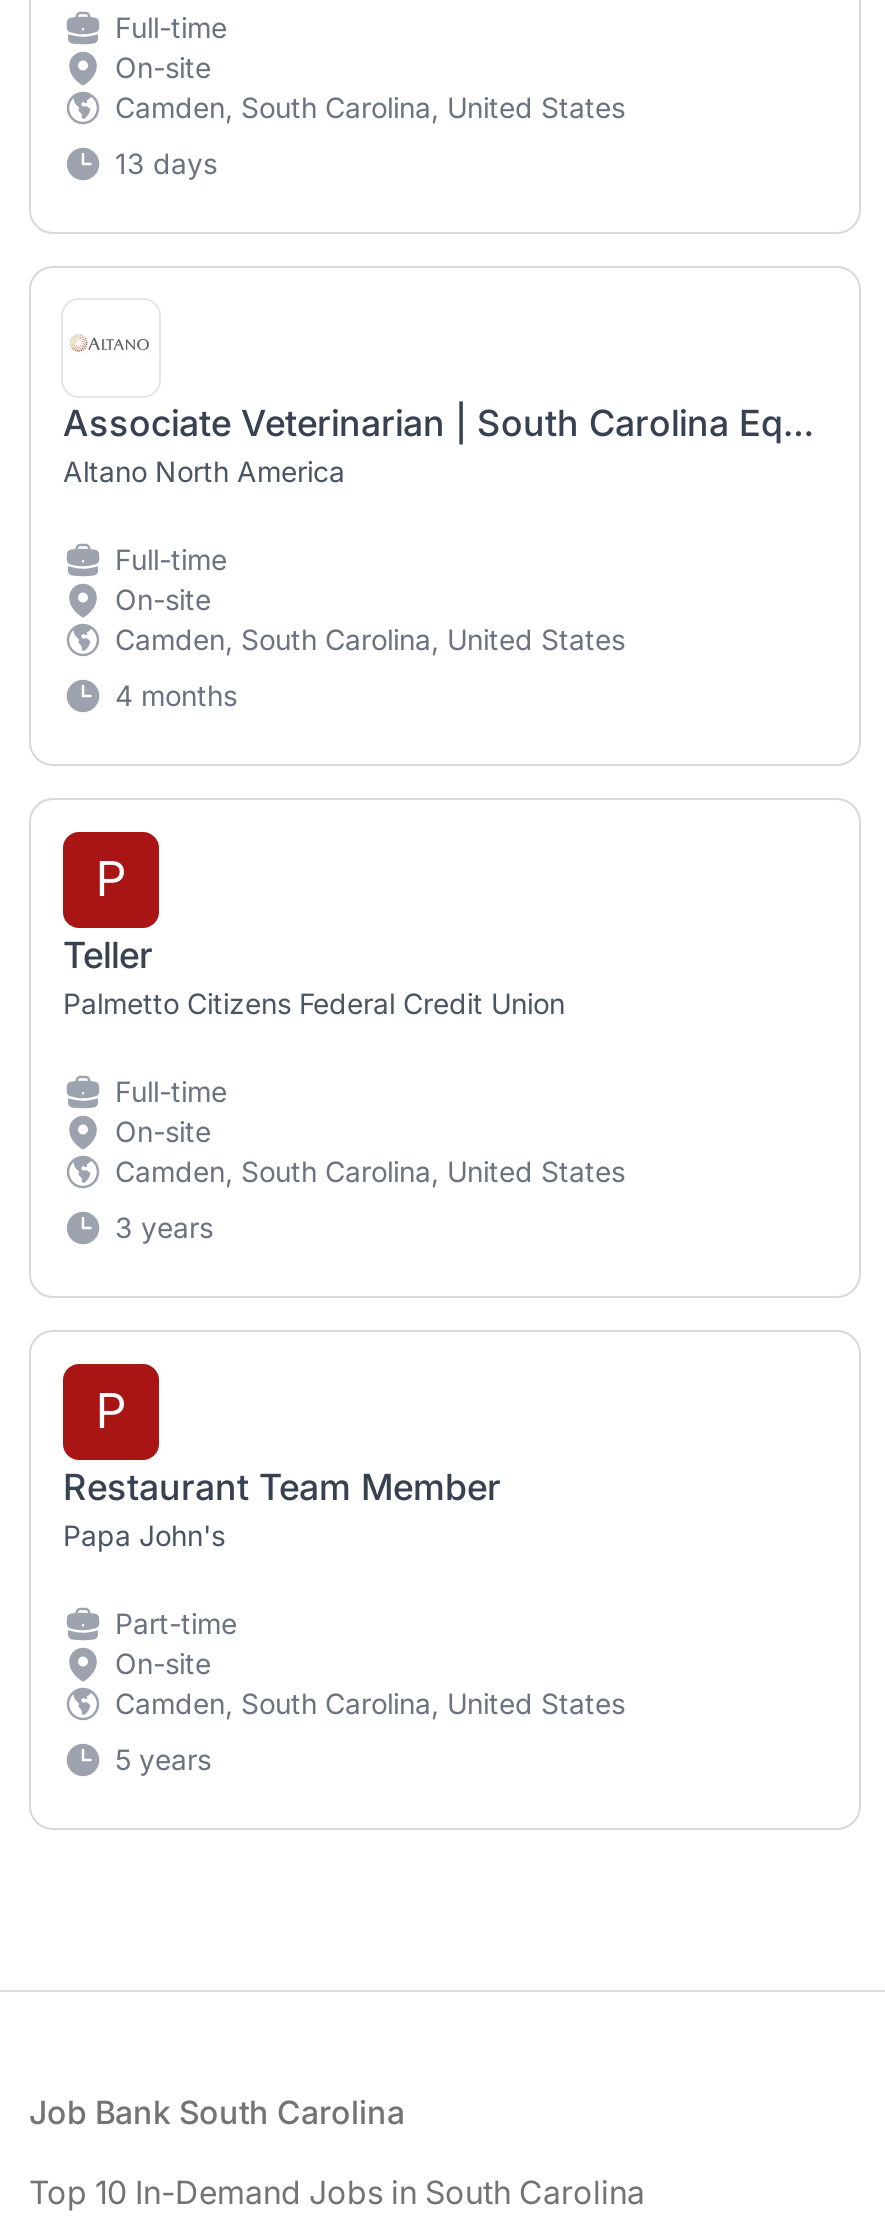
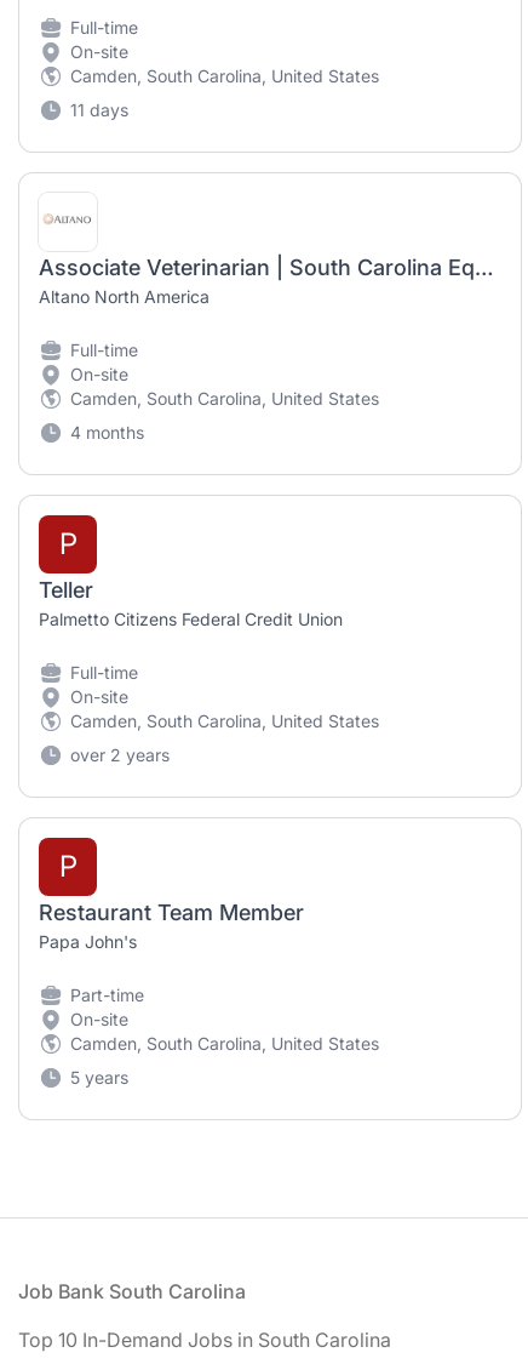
[115,146,217,180] 13 days -> [70,99,128,120] 11 days
[115,1210,213,1244] 3 years -> [70,744,170,765] over 2 years

